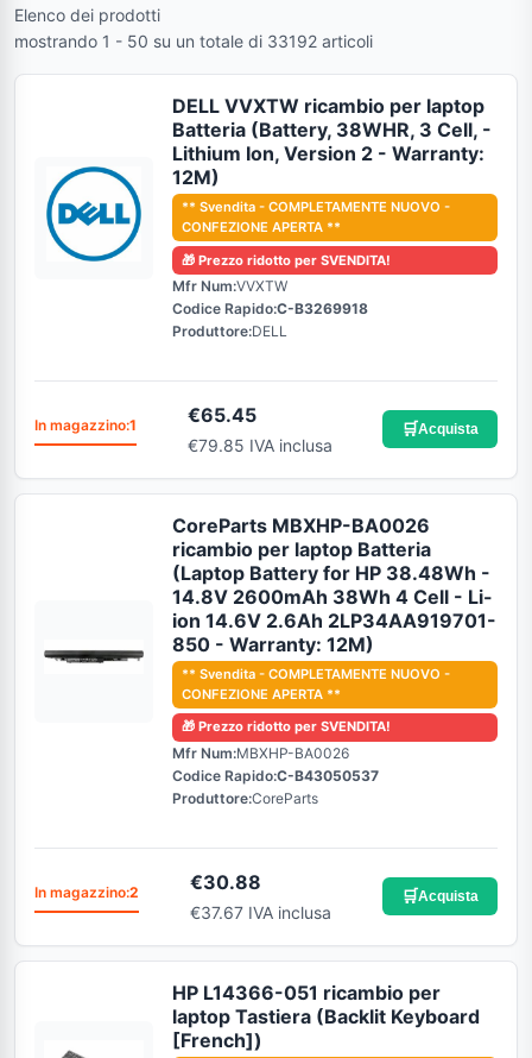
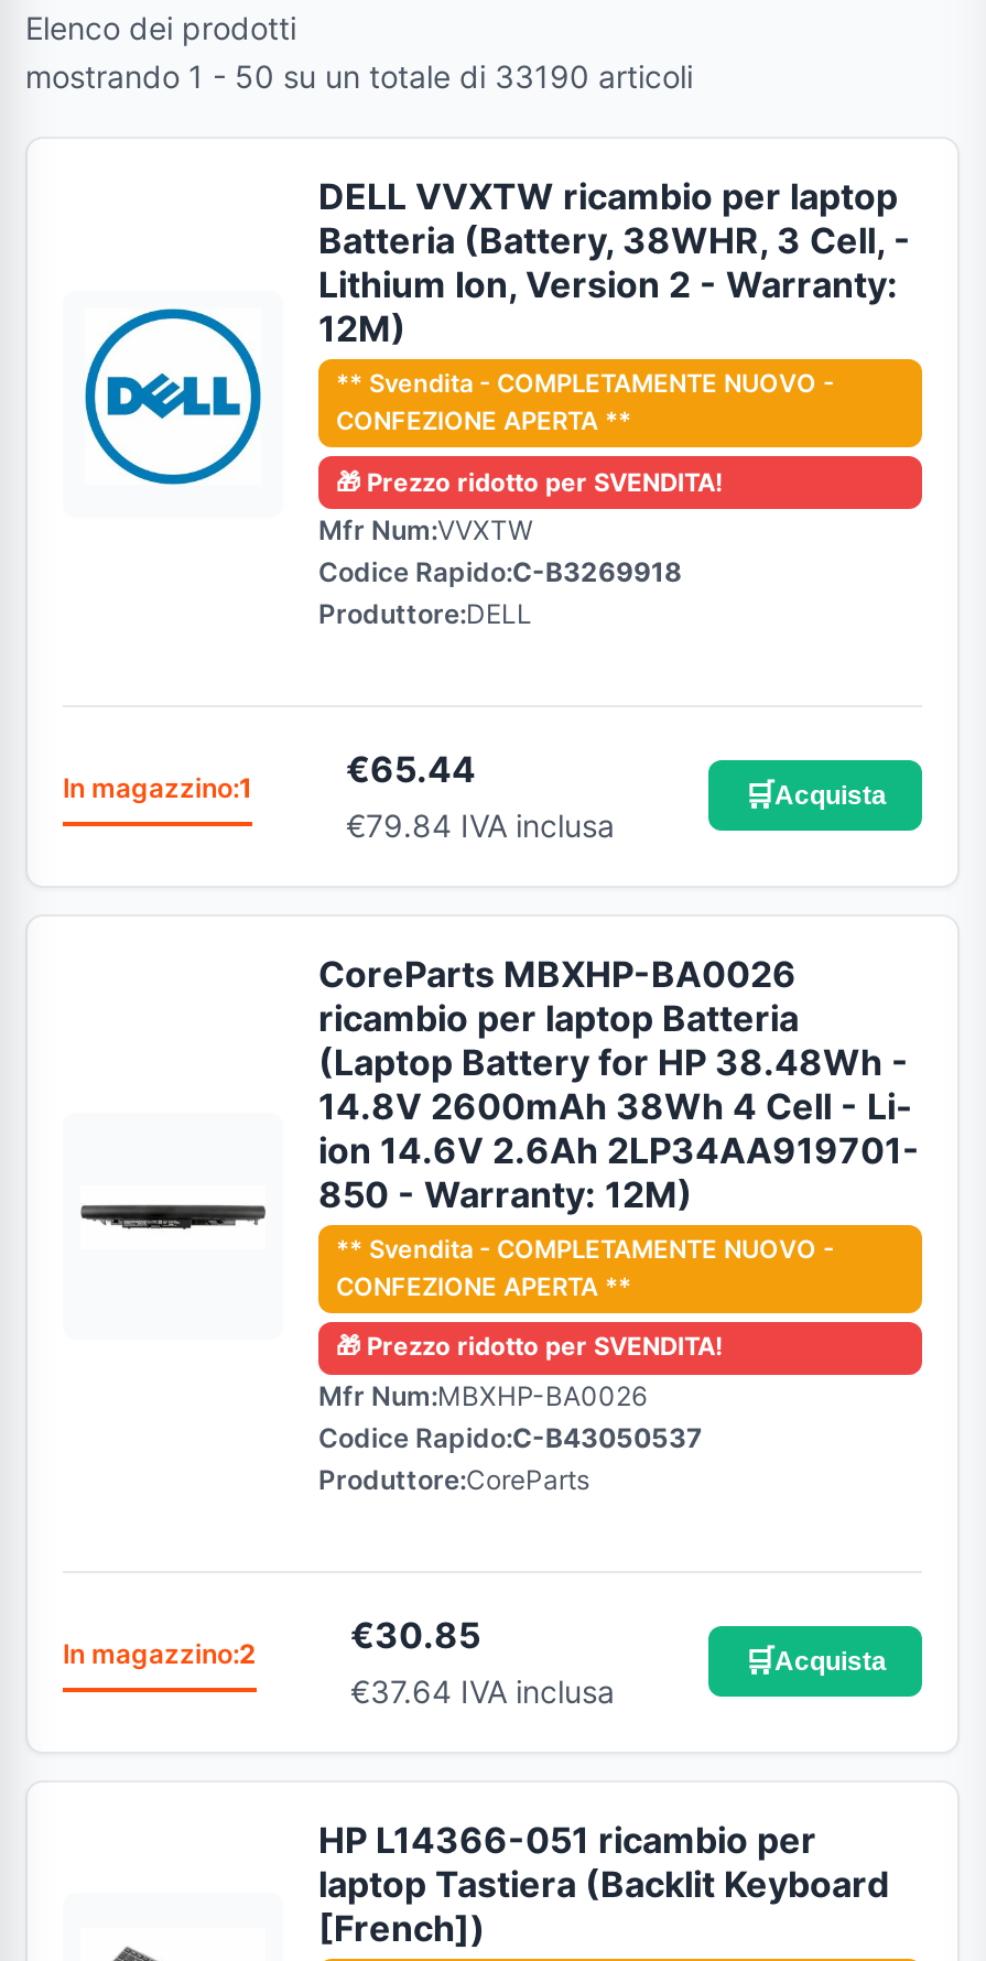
[14,31,373,51] mostrando 1 - 50 su un totale di 33192 articoli -> [25,57,693,95] mostrando 1 - 50 su un totale di 33190 articoli
[187,403,256,427] €65.45 -> [346,747,476,791] €65.44
[187,435,332,455] €79.85 IVA inclusa -> [346,806,615,843] €79.84 IVA inclusa
[190,870,261,893] €30.88 -> [350,1612,480,1656] €30.85
[190,902,331,922] €37.67 IVA inclusa -> [350,1671,615,1709] €37.64 IVA inclusa

